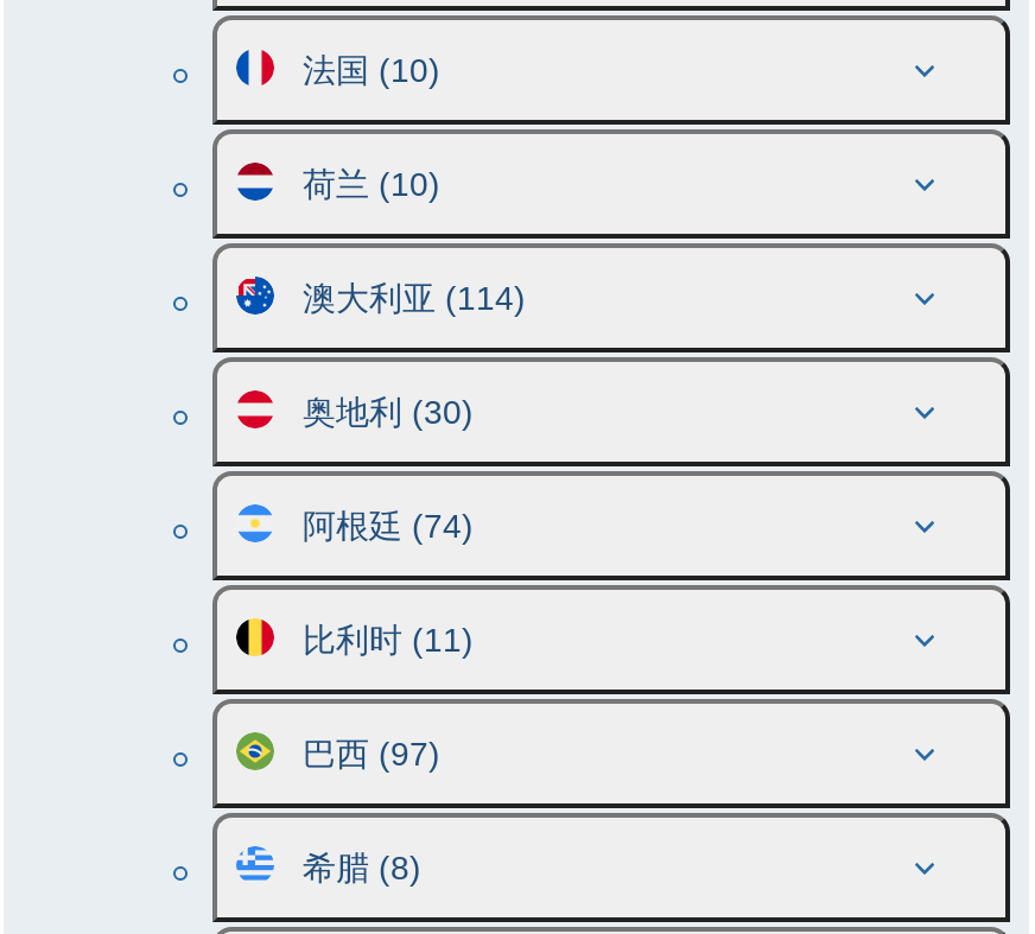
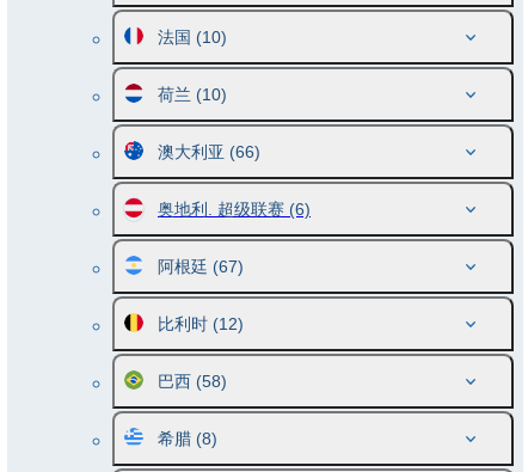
[303,279,526,317] 澳大利亚(114) -> [158,142,260,161] 澳大利亚(66)
[303,393,474,431] 奥地利(30) -> [158,200,311,219] 奥地利. 超级联赛(6)
[303,507,474,545] 阿根廷(74) -> [158,257,244,276] 阿根廷(67)
[303,621,474,659] 比利时(11) -> [158,314,244,333] 比利时(12)
[303,735,440,773] 巴西(97) -> [158,372,227,391] 巴西(58)

